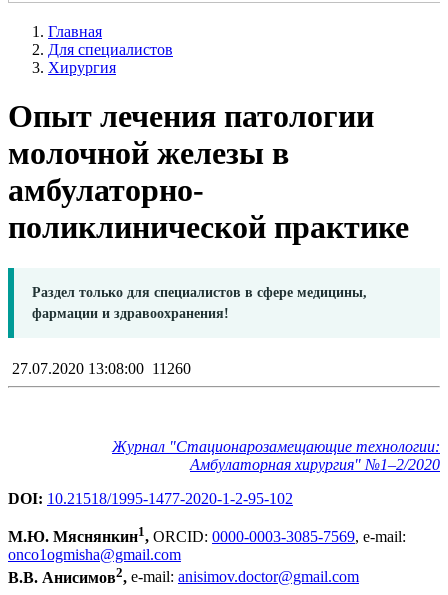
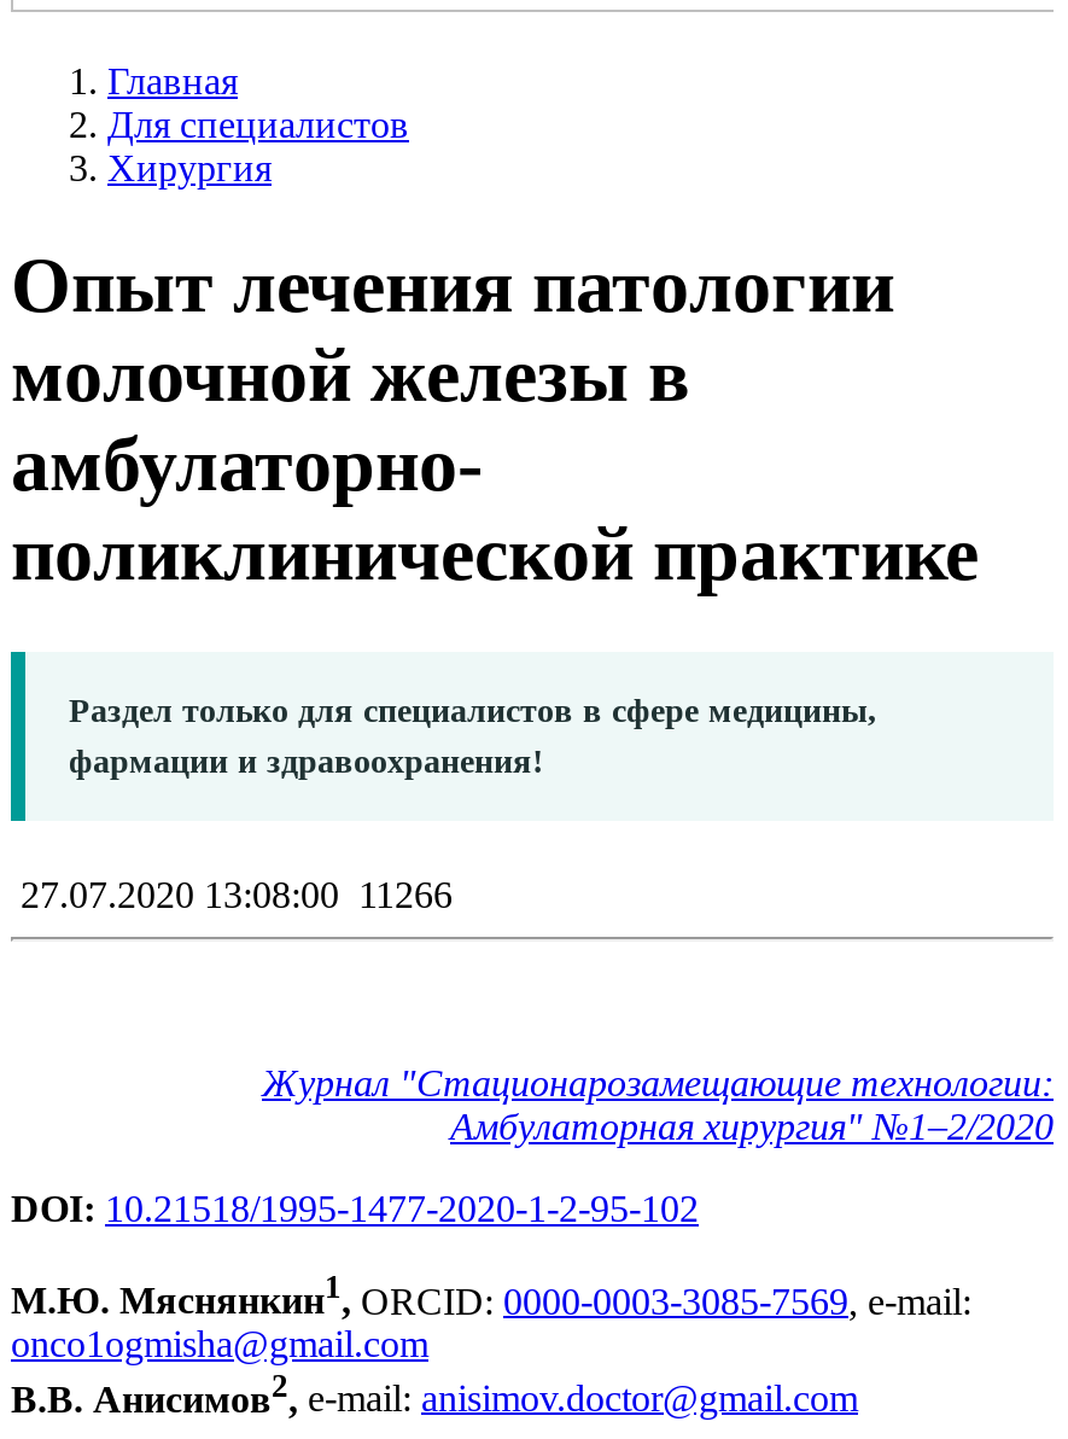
[8,360,191,377] 27.07.2020 13:08:00 11260 -> [11,874,453,915] 27.07.2020 13:08:00 11266

